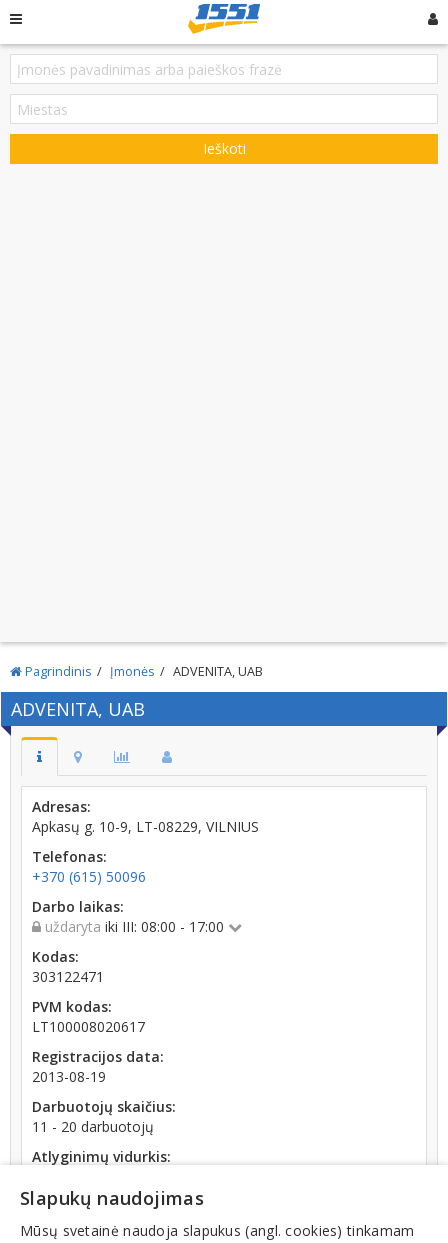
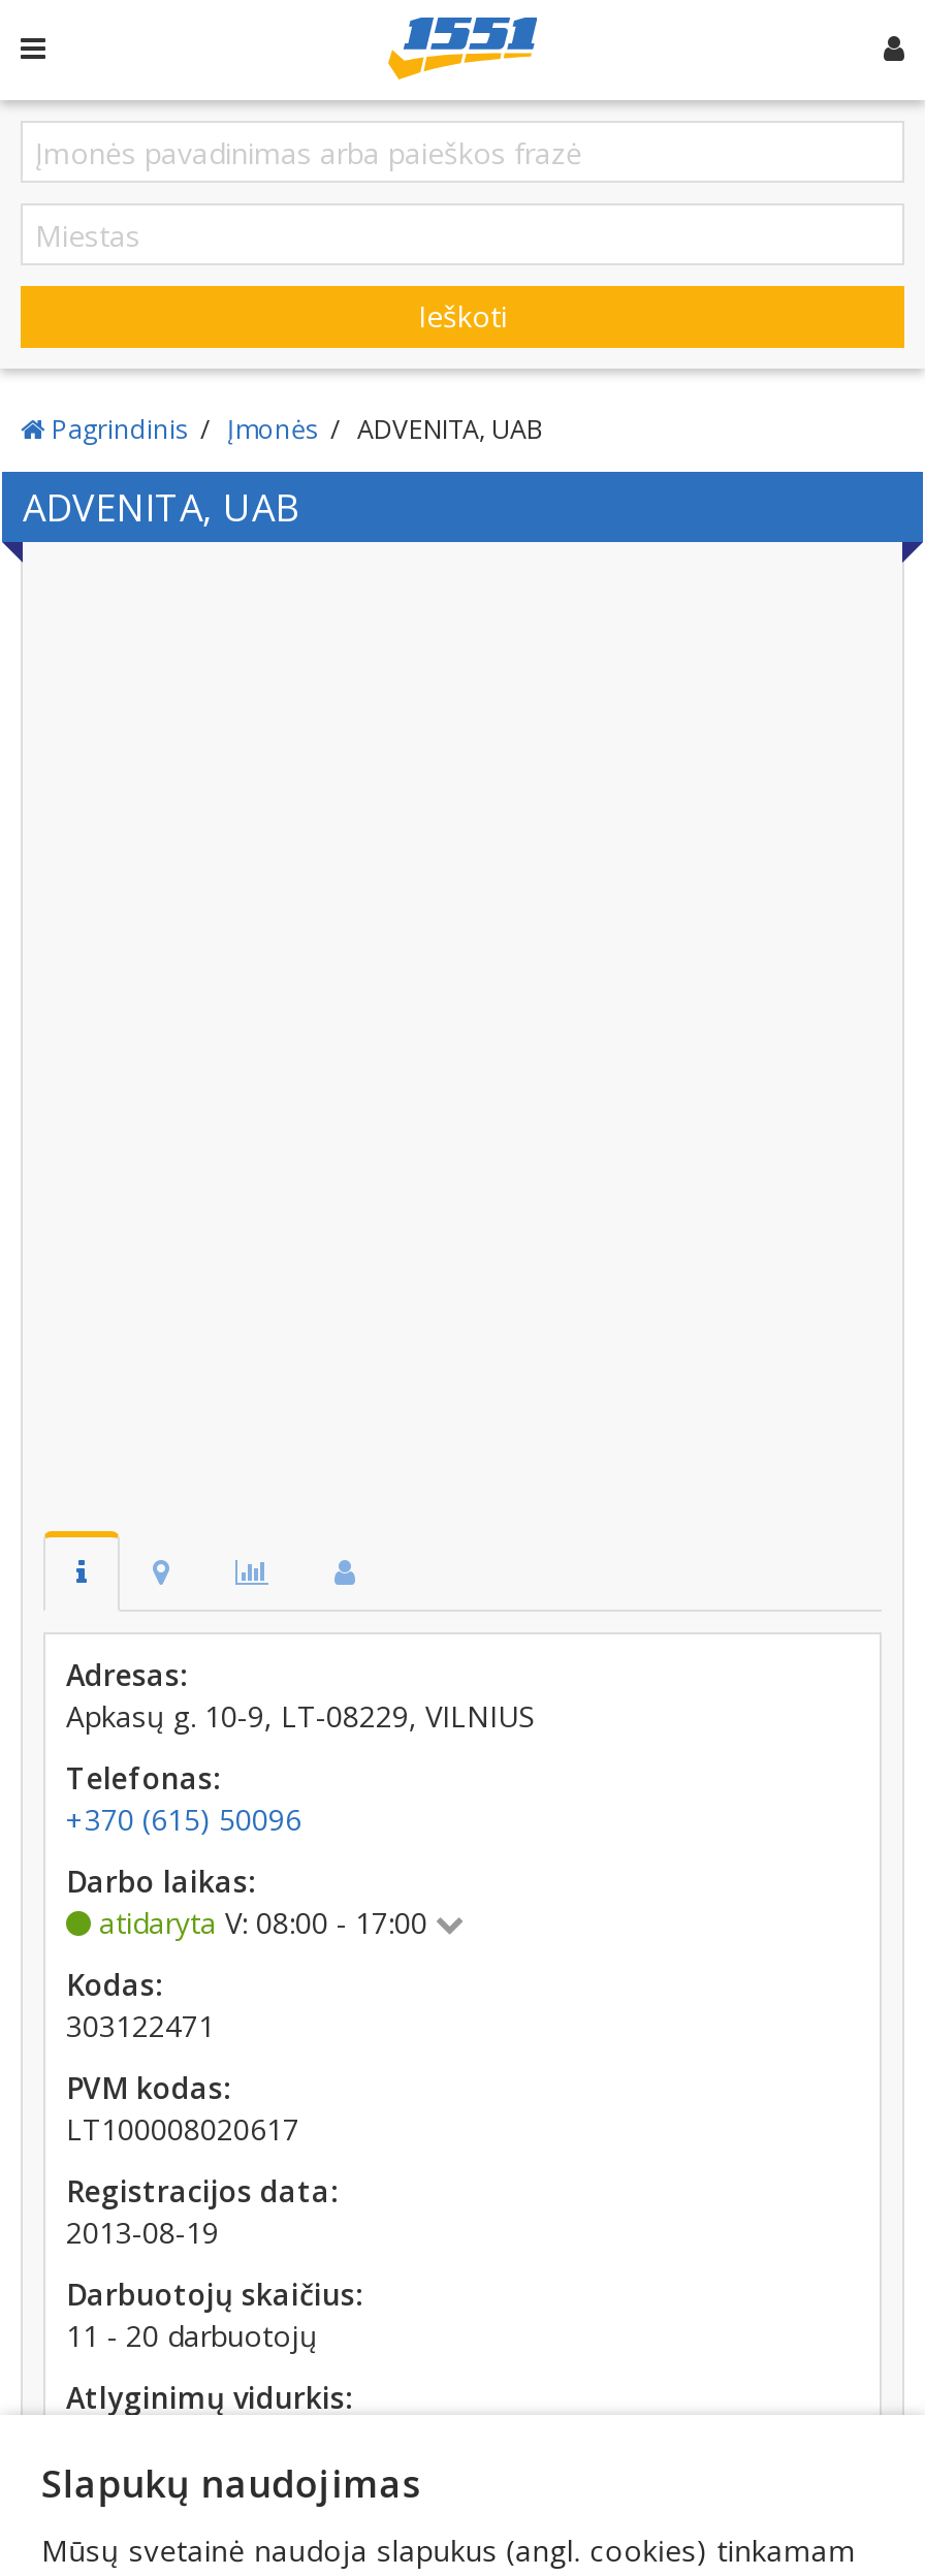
moved [11,663,263,721] -> [23,412,543,532]: Pagrindinis | Įmonės | ADVENITA, UAB | ADVENITA, UAB
[41,917,228,936] uždaryta iki III: 08:00 - 17:00 -> [91,1903,436,1942] atidaryta V: 08:00 - 17:00

